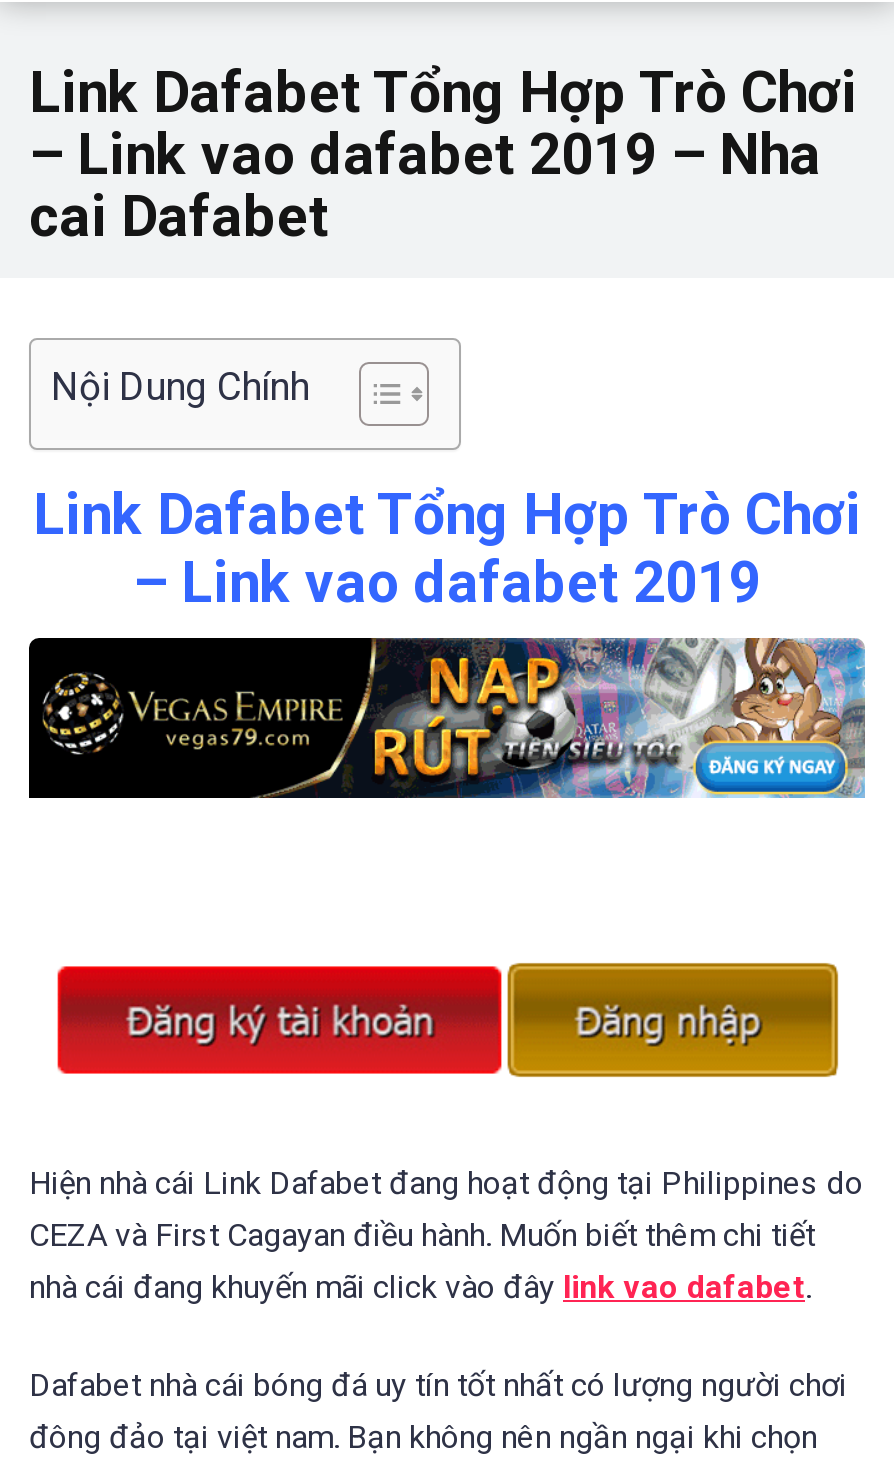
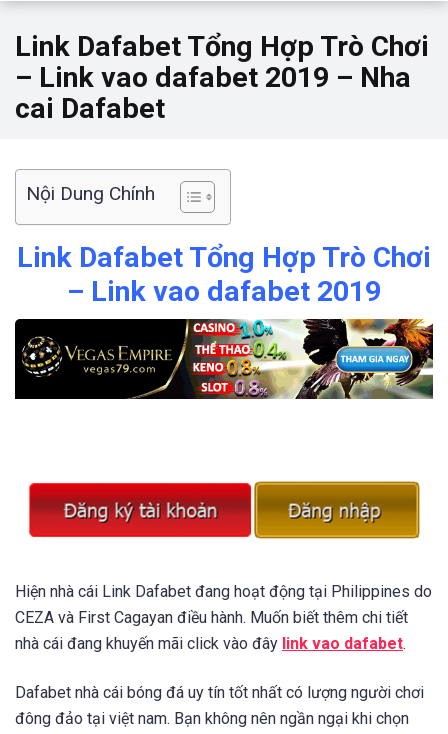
[373,636,867,800] [image] -> [188,318,434,400] [image]

